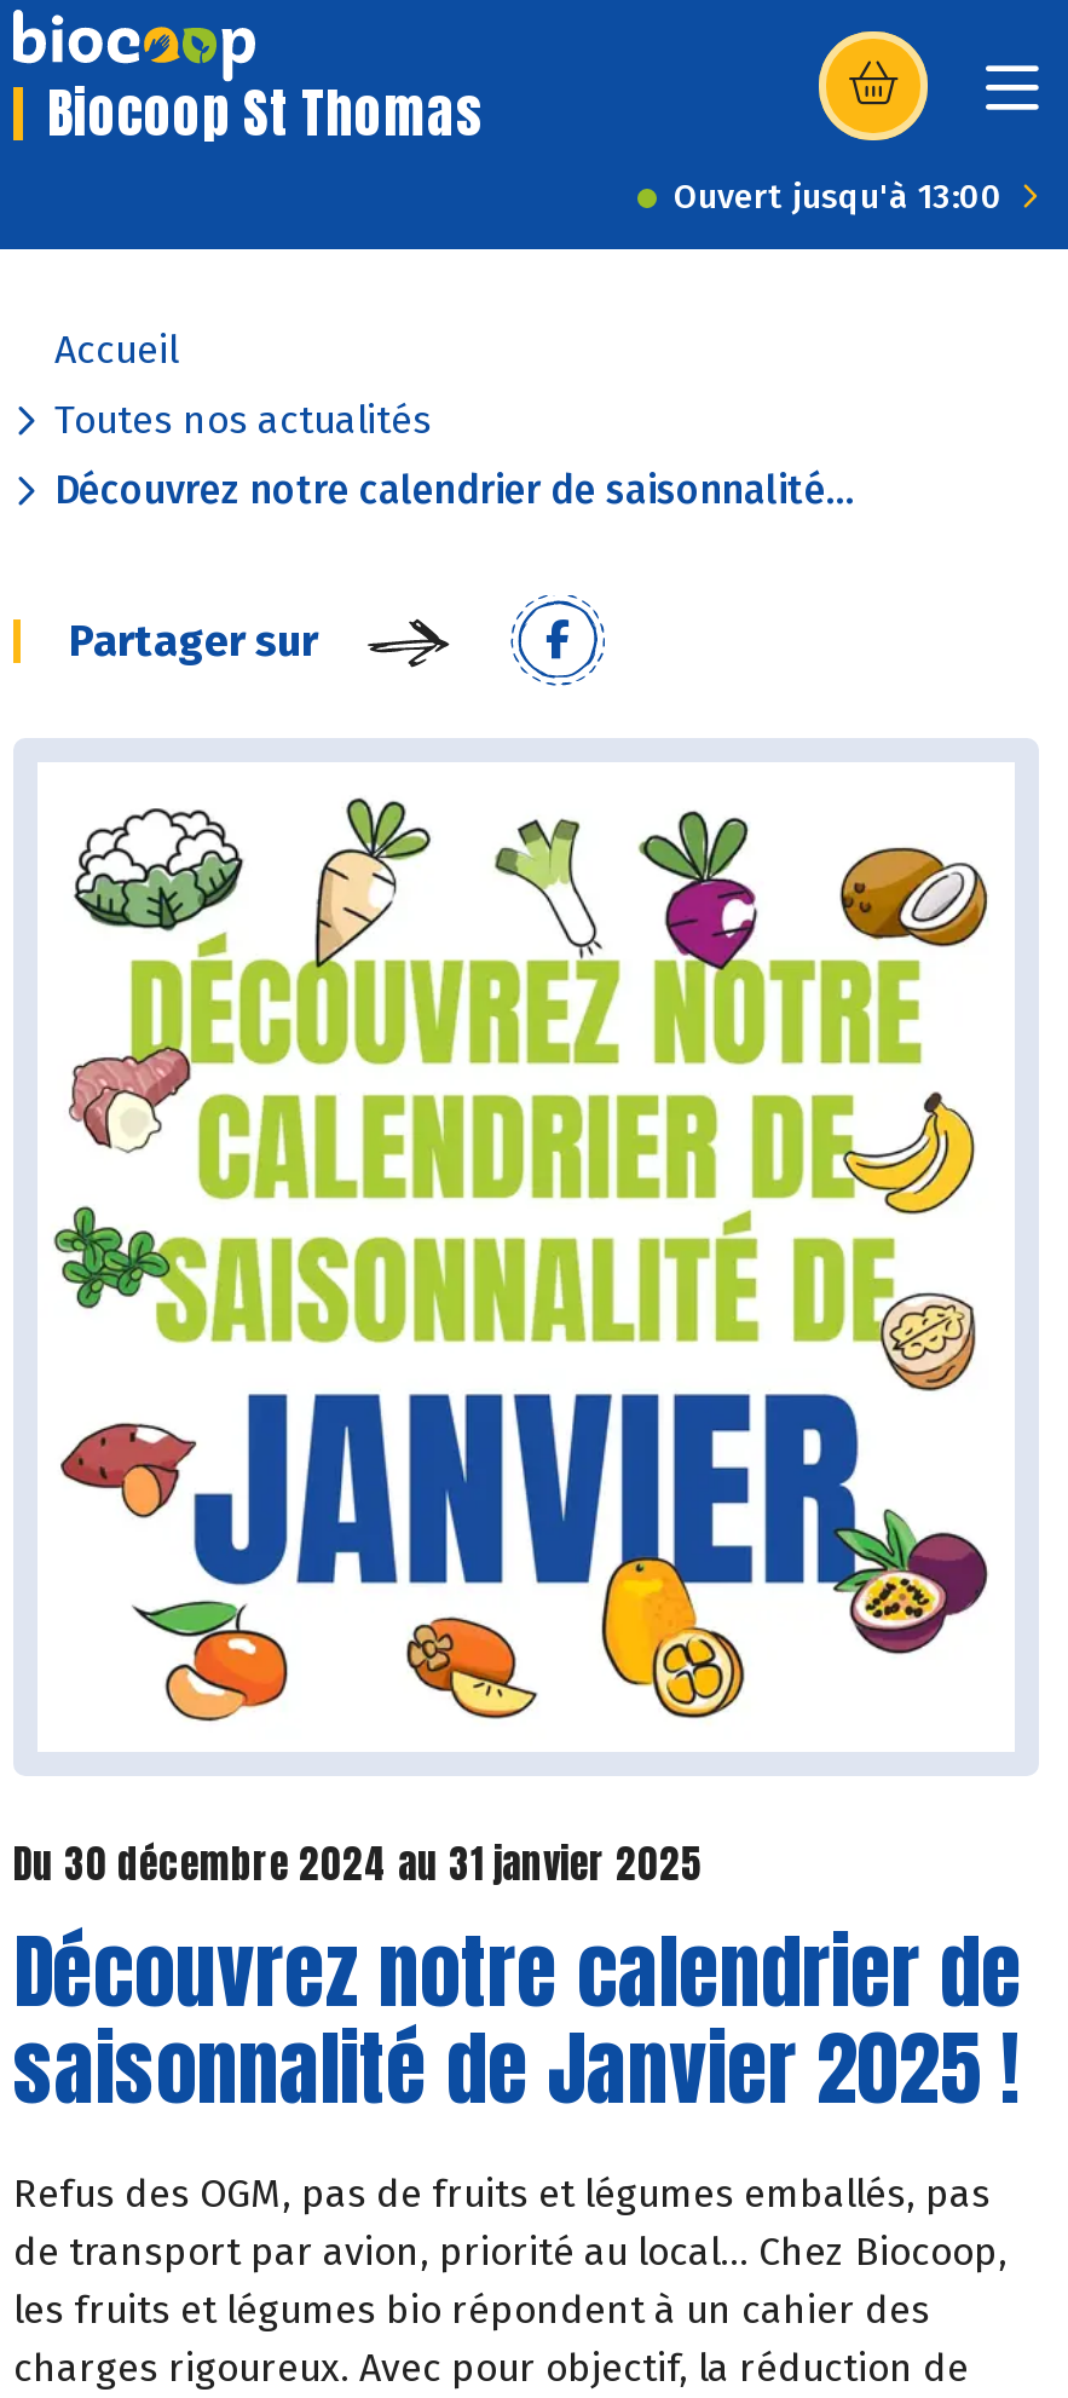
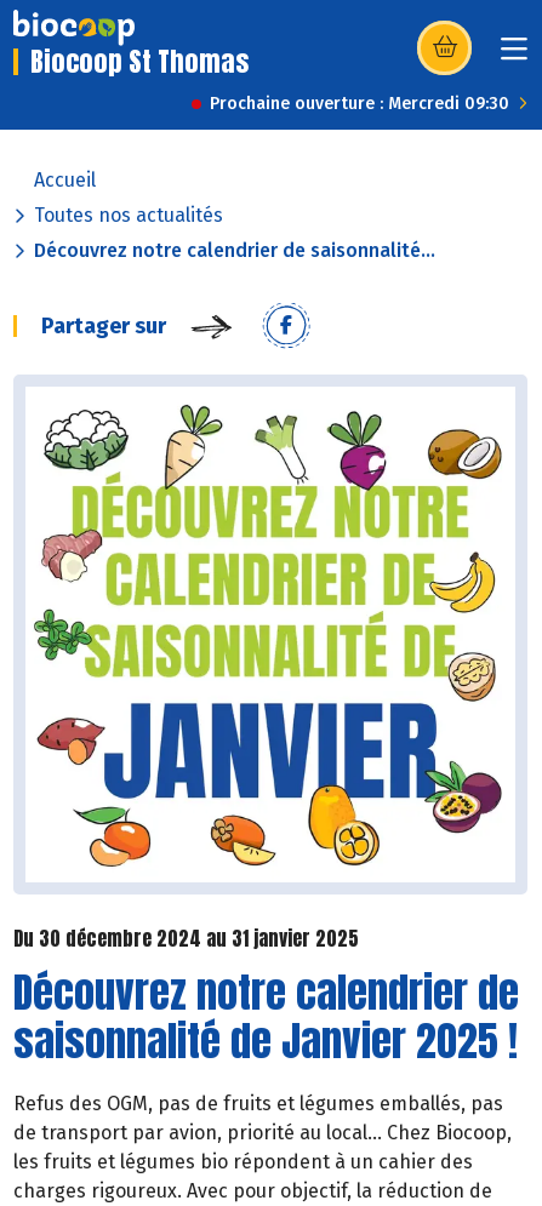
[674,177,1003,218] Ouvert jusqu'à 13:00 -> [210,93,509,114] Prochaine ouverture : Mercredi 09:30

